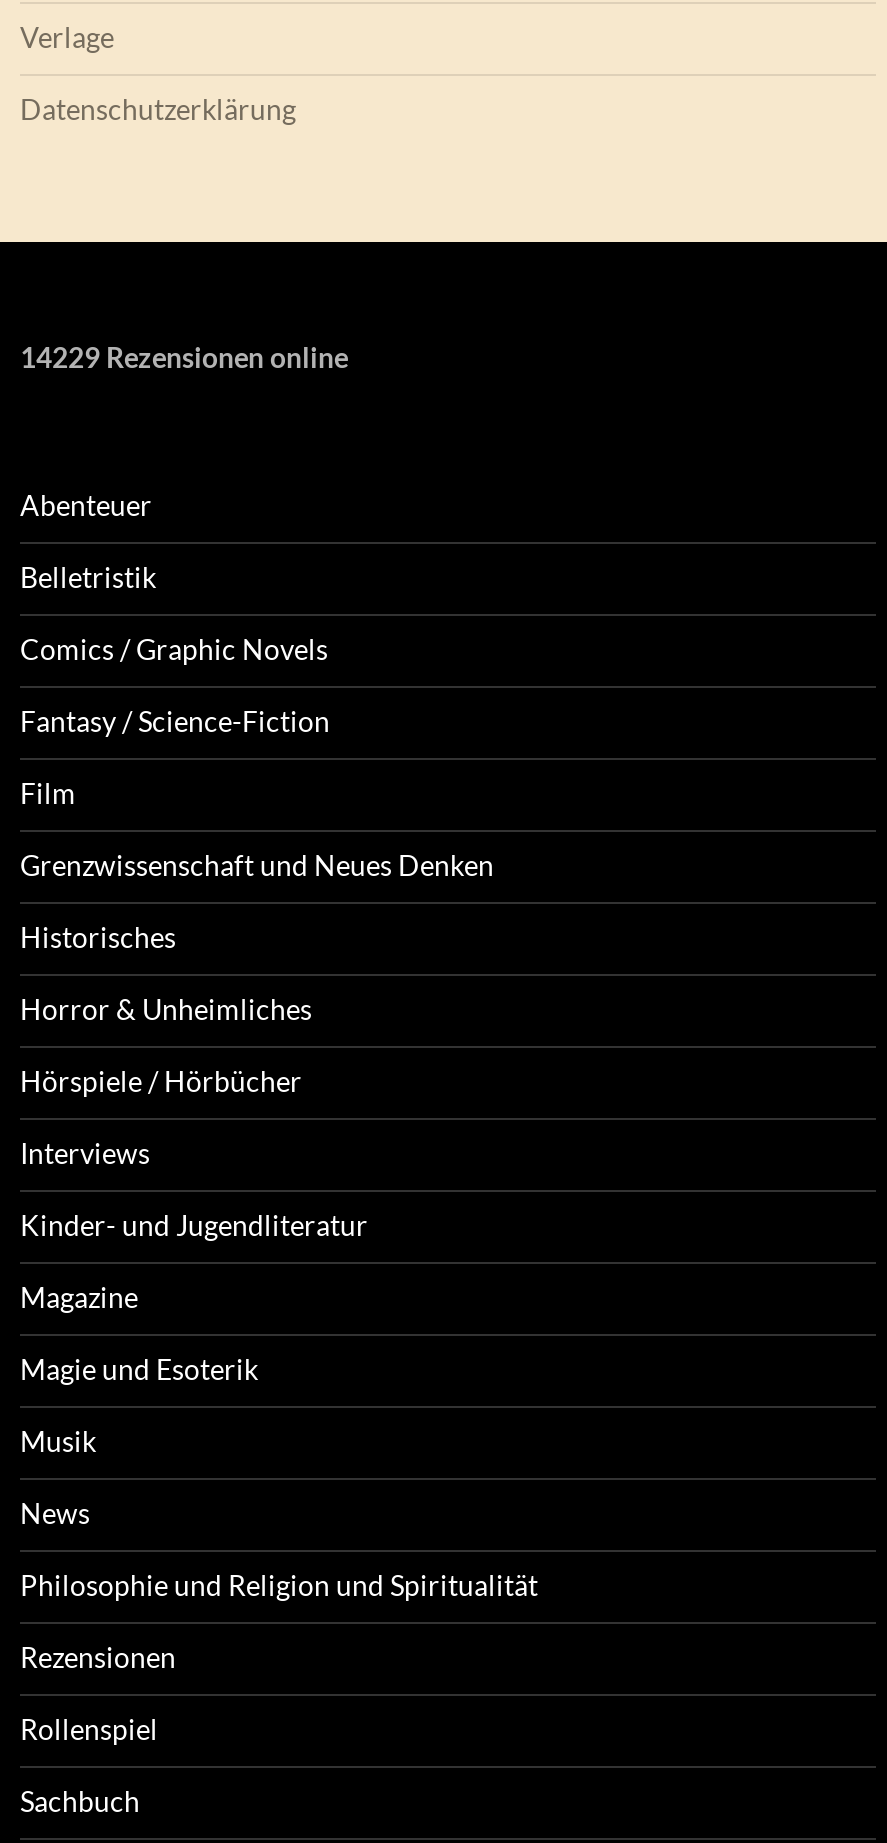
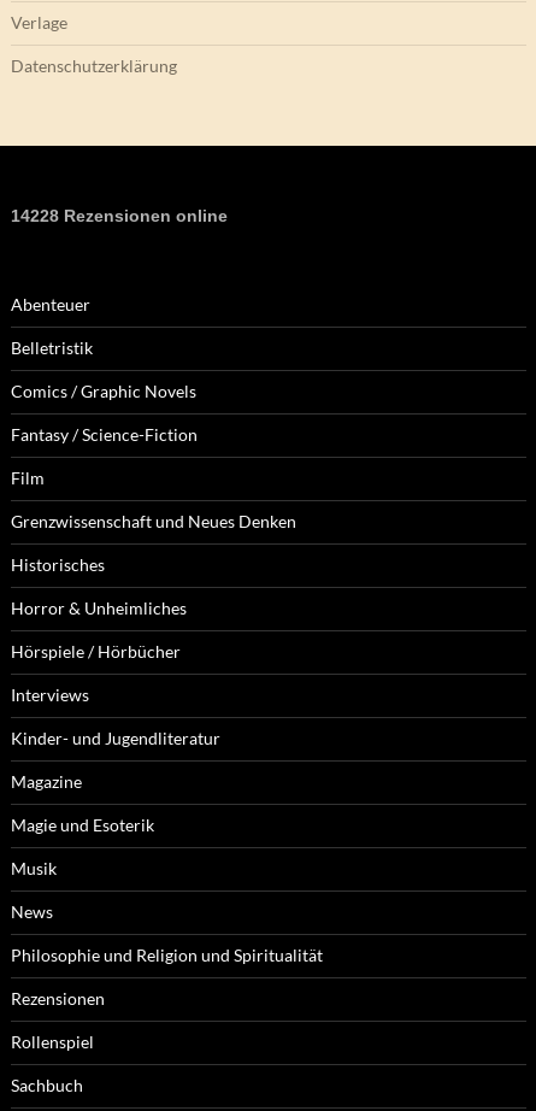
[20,340,348,374] 14229 Rezensionen online -> [11,206,228,226] 14228 Rezensionen online

